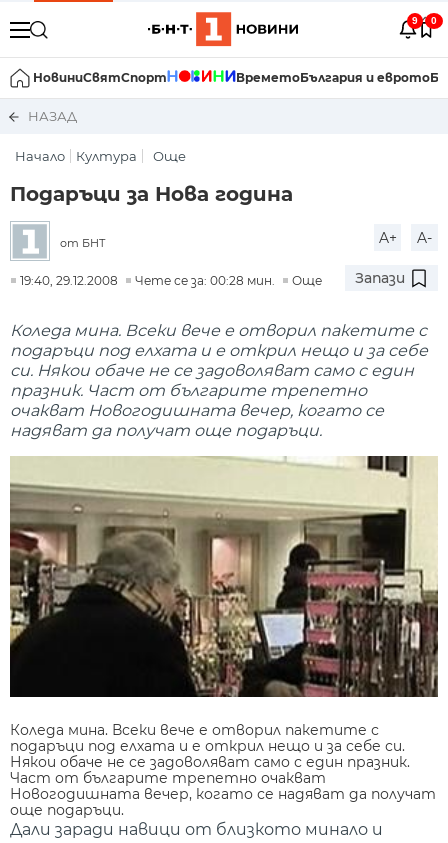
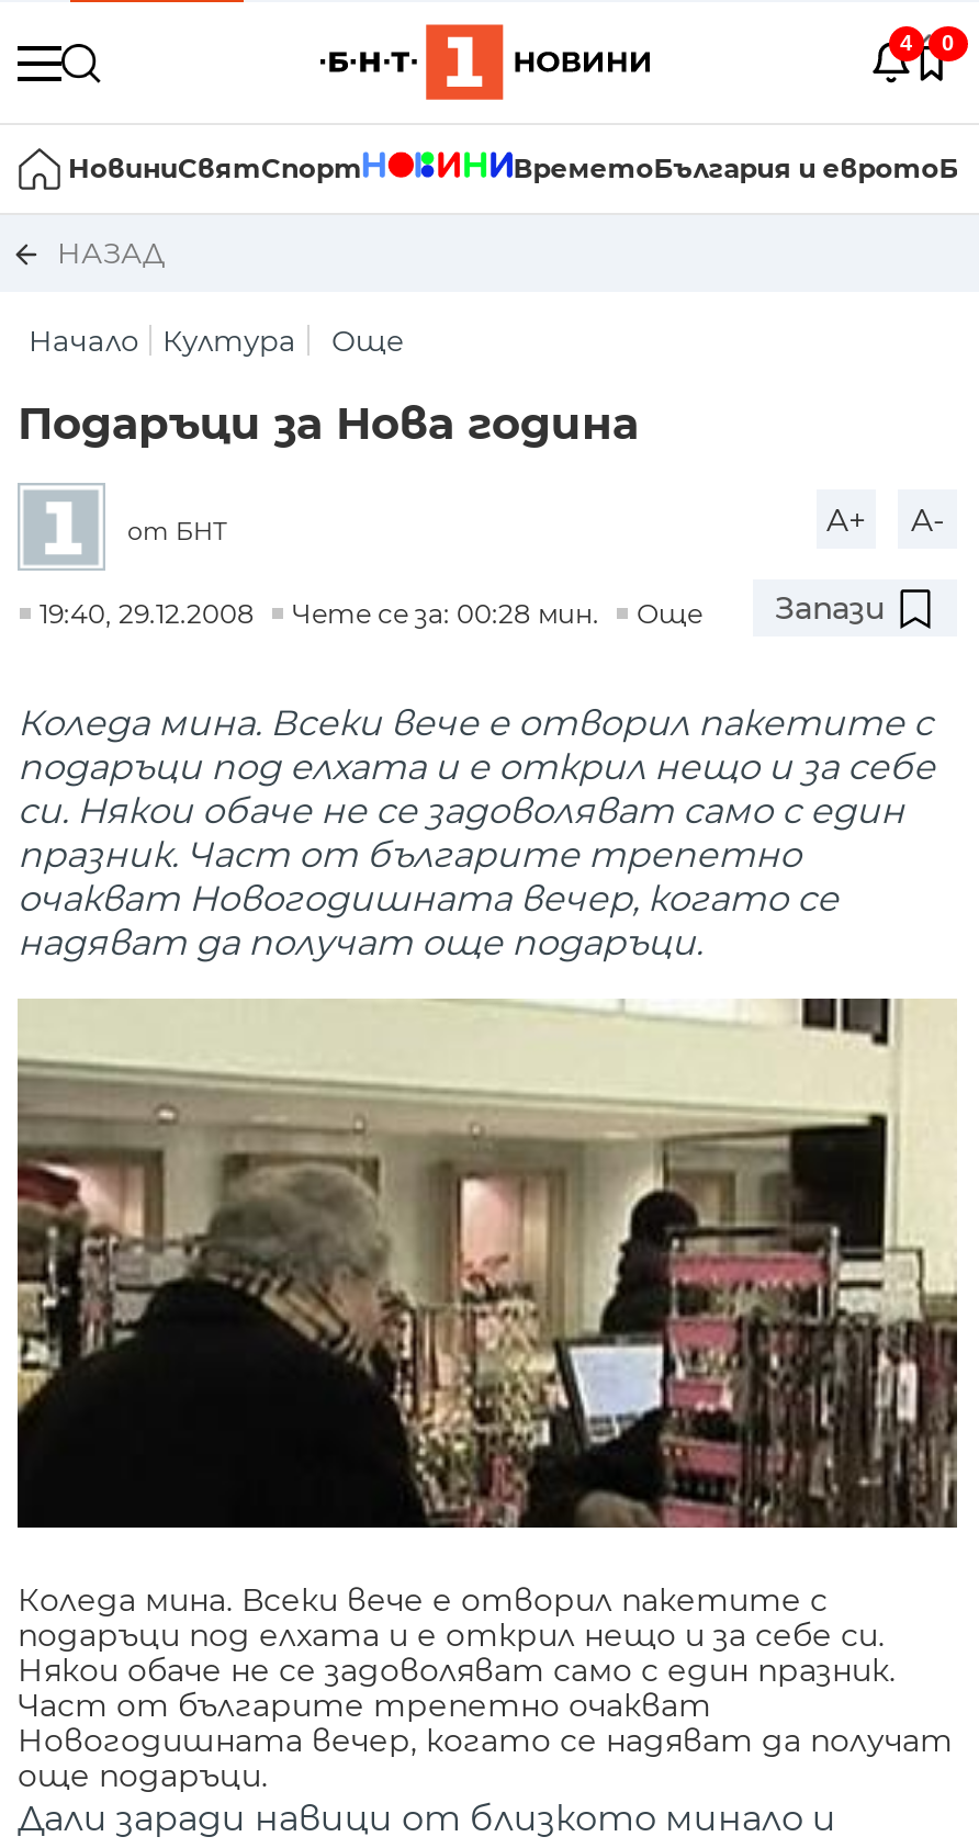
[412,15,437,26] 9 0 -> [900,31,955,55] 4 0

